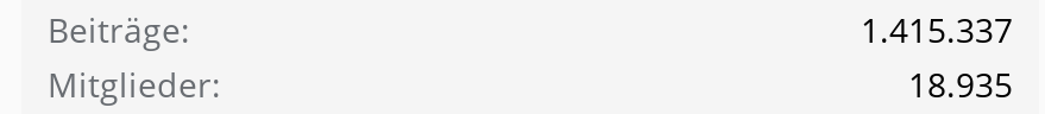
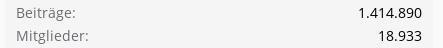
[861,7,1013,52] 1.415.337 -> [358,3,422,22] 1.414.890
[908,62,1013,107] 18.935 -> [378,26,422,45] 18.933

